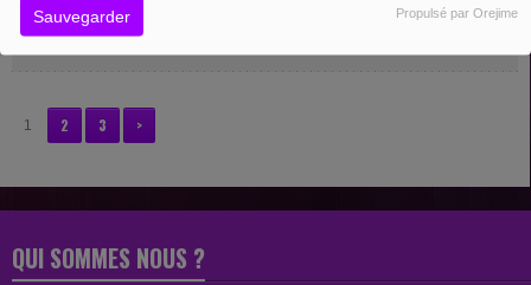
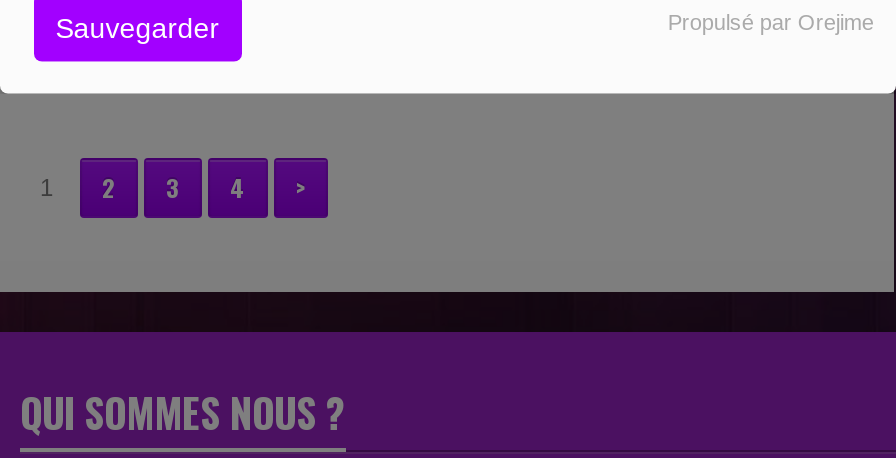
none -> [230,170,246,204] 4

